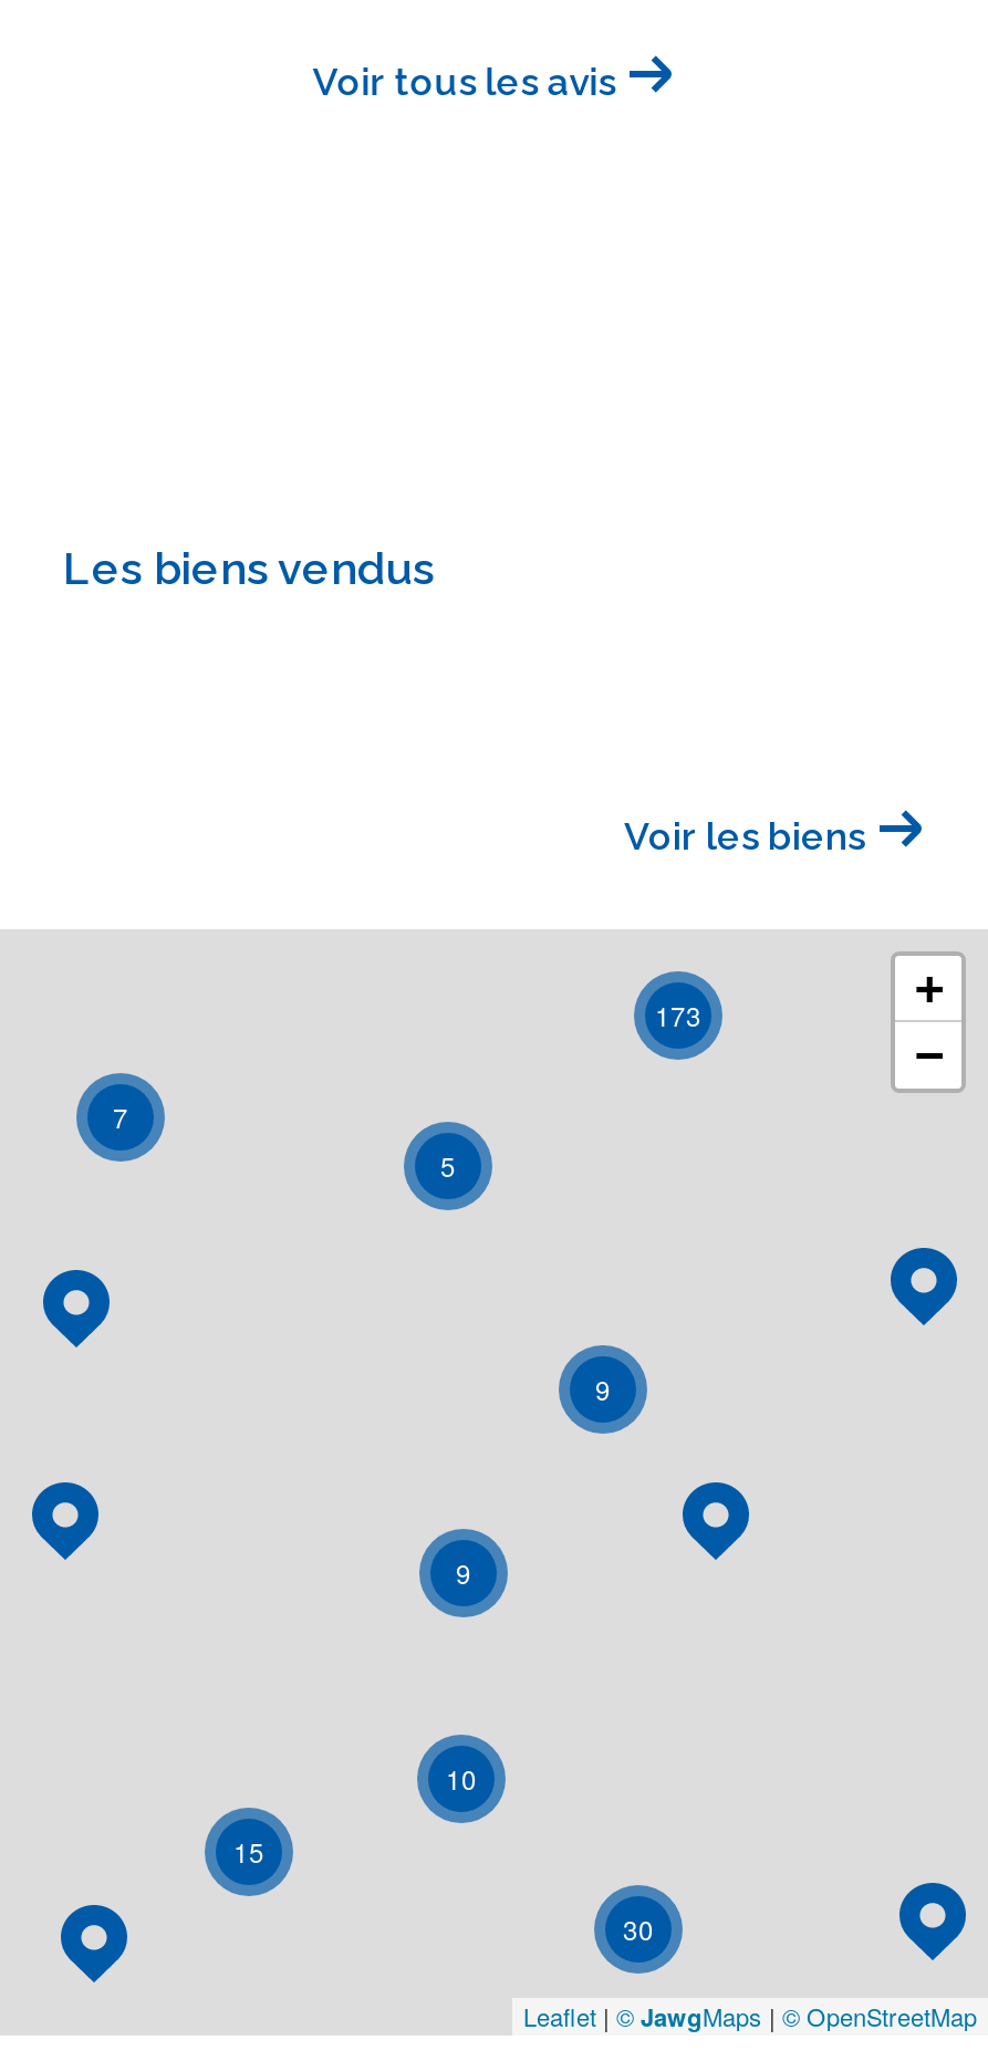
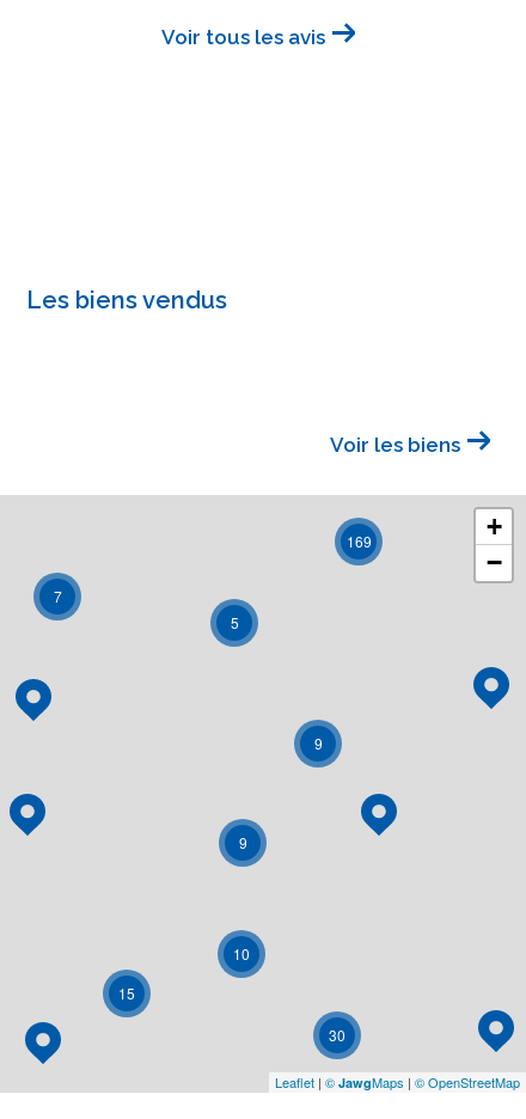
[655,996,701,1034] 173 -> [346,531,371,551] 169

